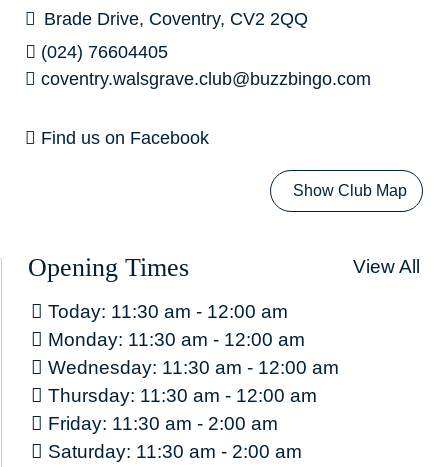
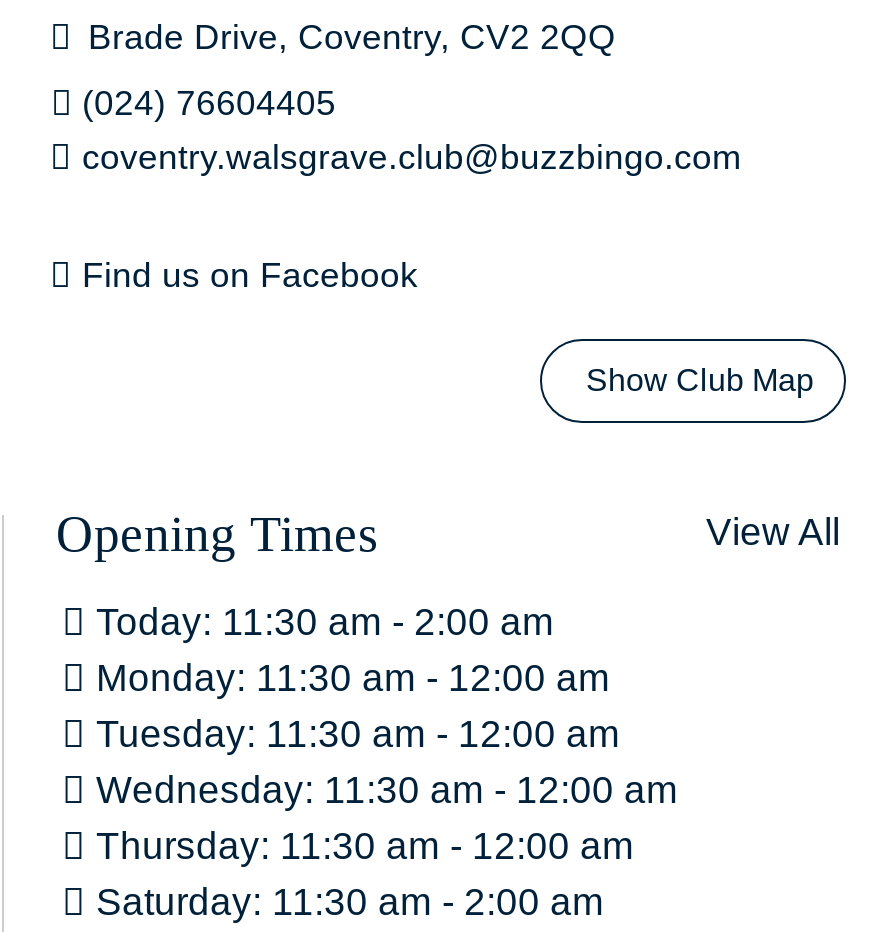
[43,301,288,322] Today: 11:30 am - 12:00 am -> [86,601,554,643] Today: 11:30 am - 2:00 am
none -> [86,713,620,755] Tuesday: 11:30 am - 12:00 am
moved [43,357,339,406] -> [86,769,678,867]: Wednesday: 11:30 am - 12:00 am | Thursday: 11:30 am - 12:00 am
[43,413,278,434] Friday: 11:30 am - 2:00 am -> none

